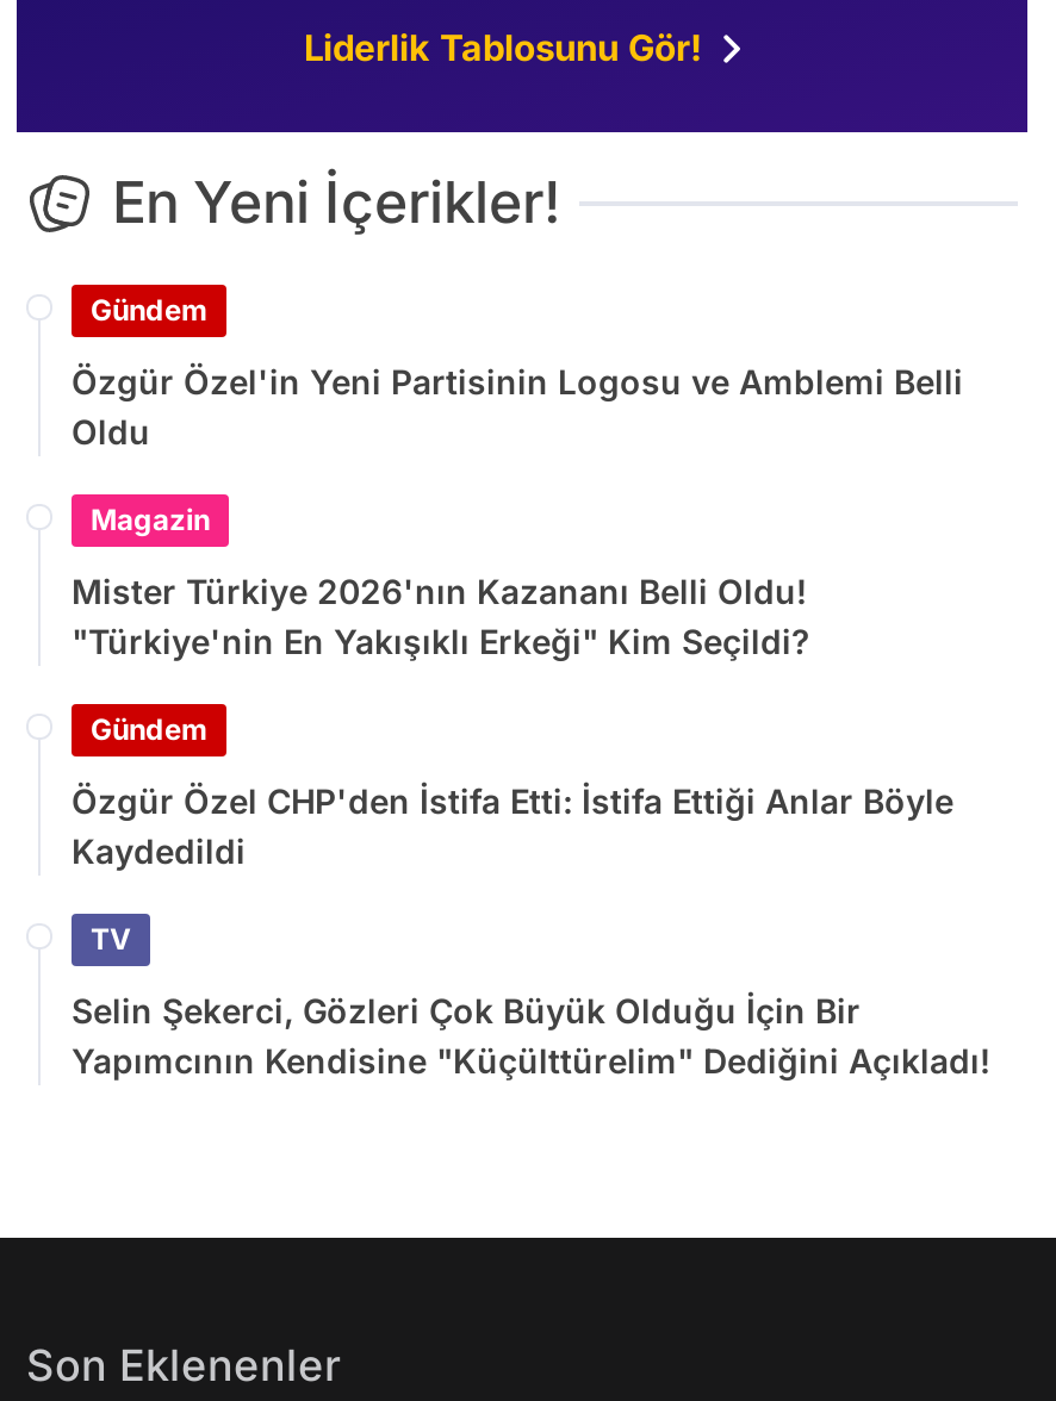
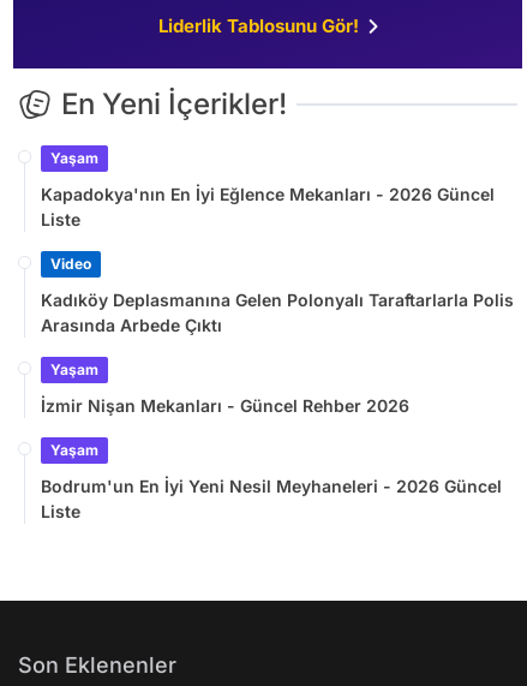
[91,292,207,328] Gündem -> [50,149,98,167] Yaşam
[72,361,963,452] Özgür Özel'in Yeni Partisinin Logosu ve Amblemi Belli | Oldu -> [41,184,495,230] Kapadokya'nın En İyi Eğlence Mekanları - 2026 Güncel | Liste
[91,502,210,538] Magazin -> [50,255,91,273] Video
[72,571,810,661] Mister Türkiye 2026'nın Kazananı Belli Oldu! | "Türkiye'nin En Yakışıklı Erkeği" Kim Seçildi? -> [41,290,514,335] Kadıköy Deplasmanına Gelen Polonyalı Taraftarlarla Polis | Arasında Arbede Çıktı
[91,711,207,747] Gündem -> [50,361,98,379] Yaşam
[72,781,953,871] Özgür Özel CHP'den İstifa Etti: İstifa Ettiği Anlar Böyle | Kaydedildi -> [41,395,409,416] İzmir Nişan Mekanları - Güncel Rehber 2026
[91,921,131,957] TV -> [50,441,98,459] Yaşam
[72,990,992,1081] Selin Şekerci, Gözleri Çok Büyük Olduğu İçin Bir | Yapımcının Kendisine "Küçülttürelim" Dediğini Açıkladı! -> [41,476,502,522] Bodrum'un En İyi Yeni Nesil Meyhaneleri - 2026 Güncel | Liste

